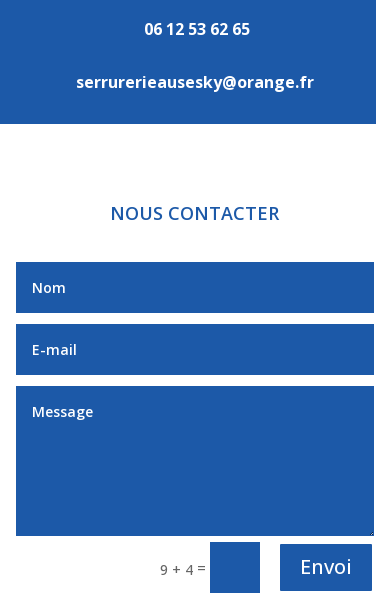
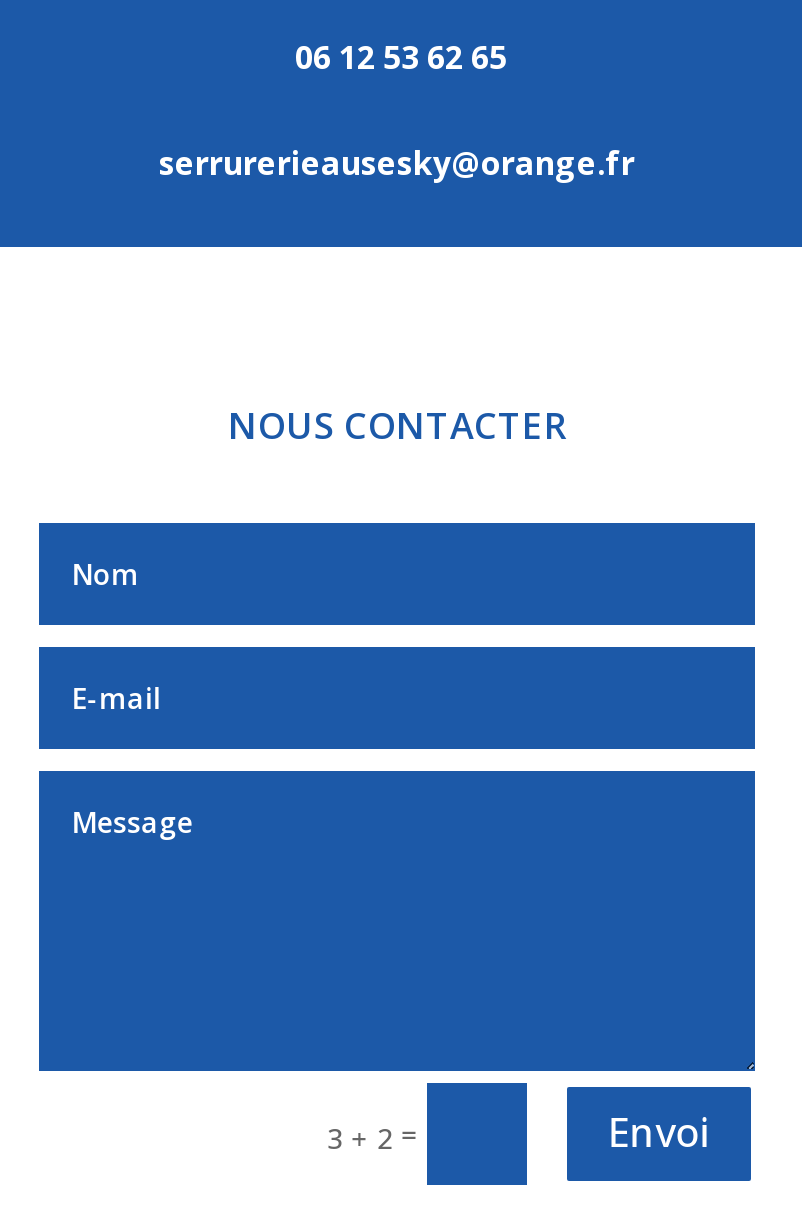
[160,558,210,578] 9 + 4 = -> [327,1115,427,1156] 3 + 2 =

